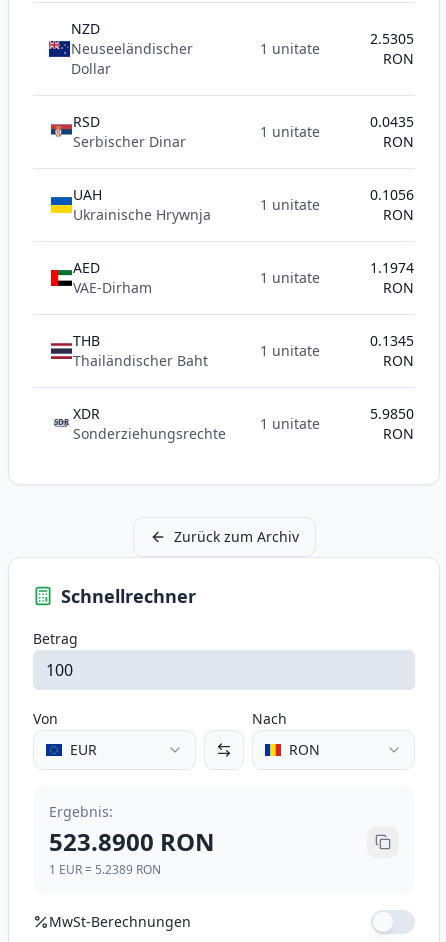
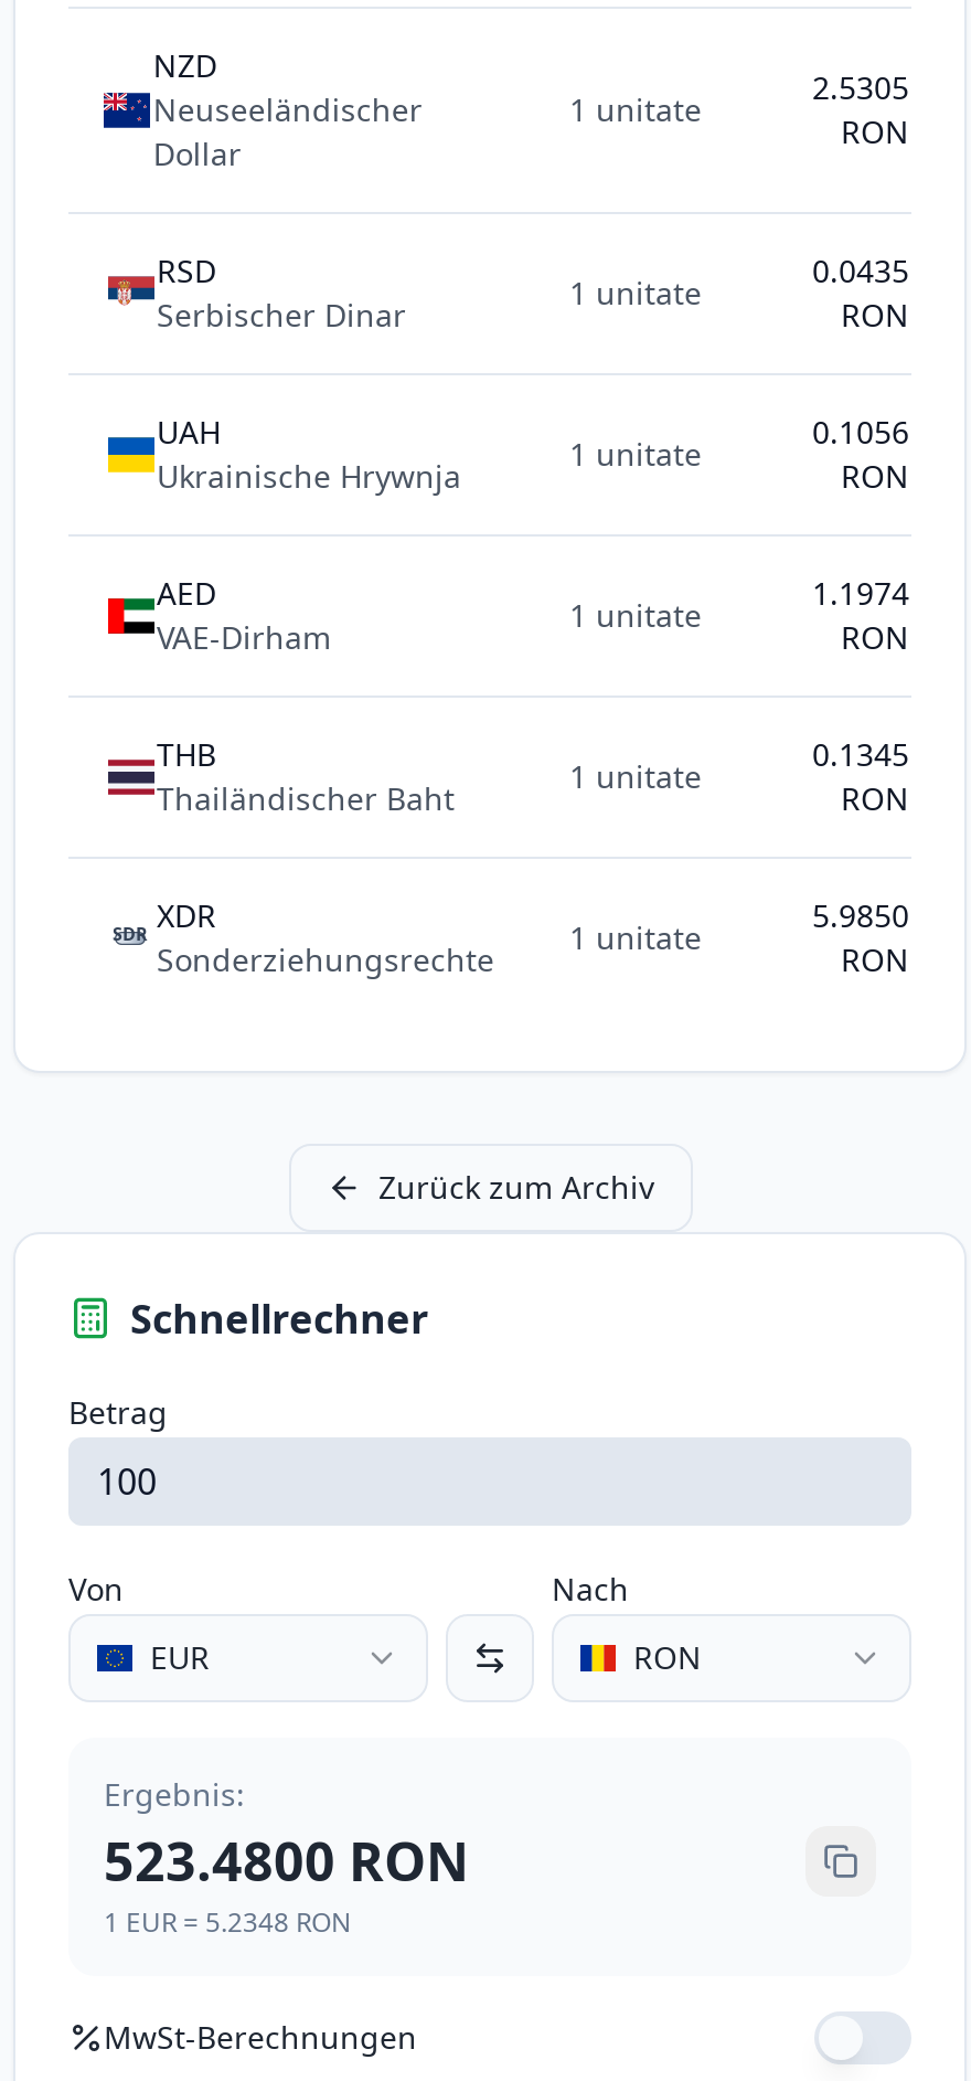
[49,825,215,858] 523.8900 RON -> [104,1824,470,1897] 523.4800 RON
[49,861,161,878] 1 EUR = 5.2389 RON -> [104,1903,351,1941] 1 EUR = 5.2348 RON

